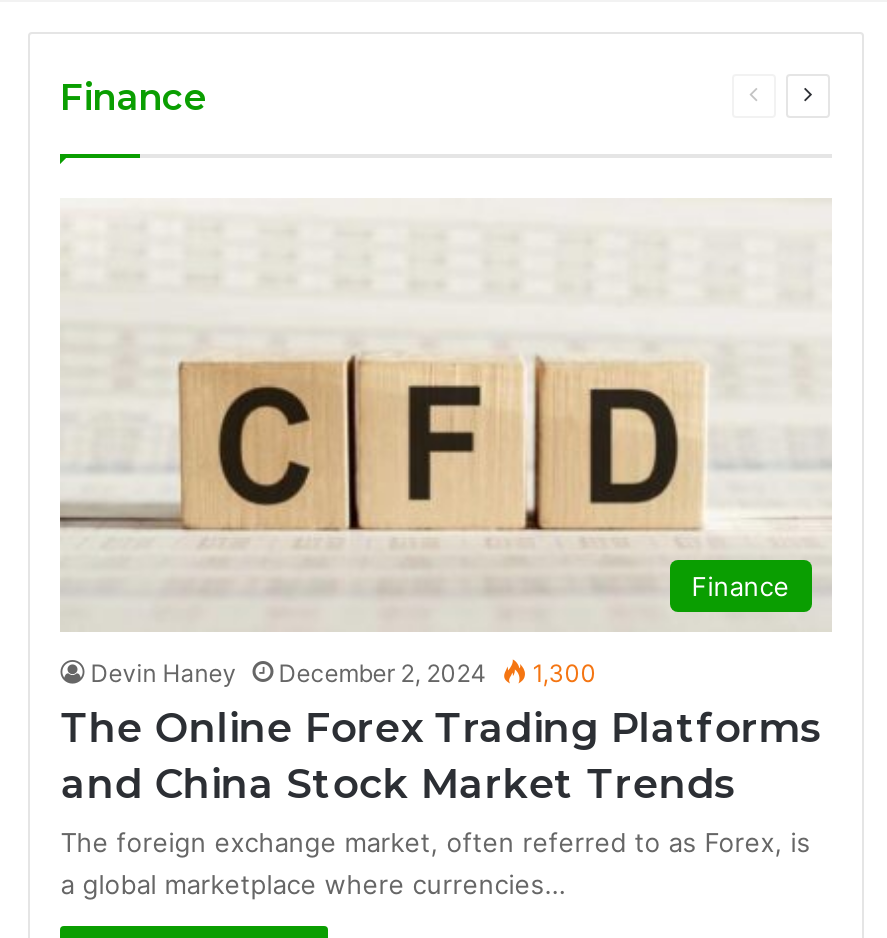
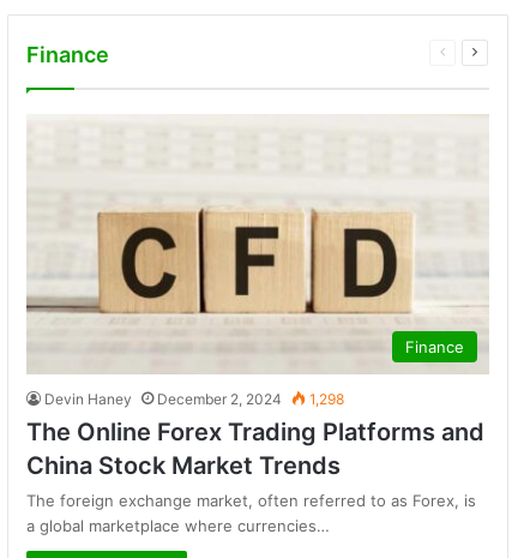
[61,658,823,808] 1,300 | The Online Forex Trading Platforms | and China Stock Market Trends -> [27,390,485,480] 1,298 | The Online Forex Trading Platforms and | China Stock Market Trends

